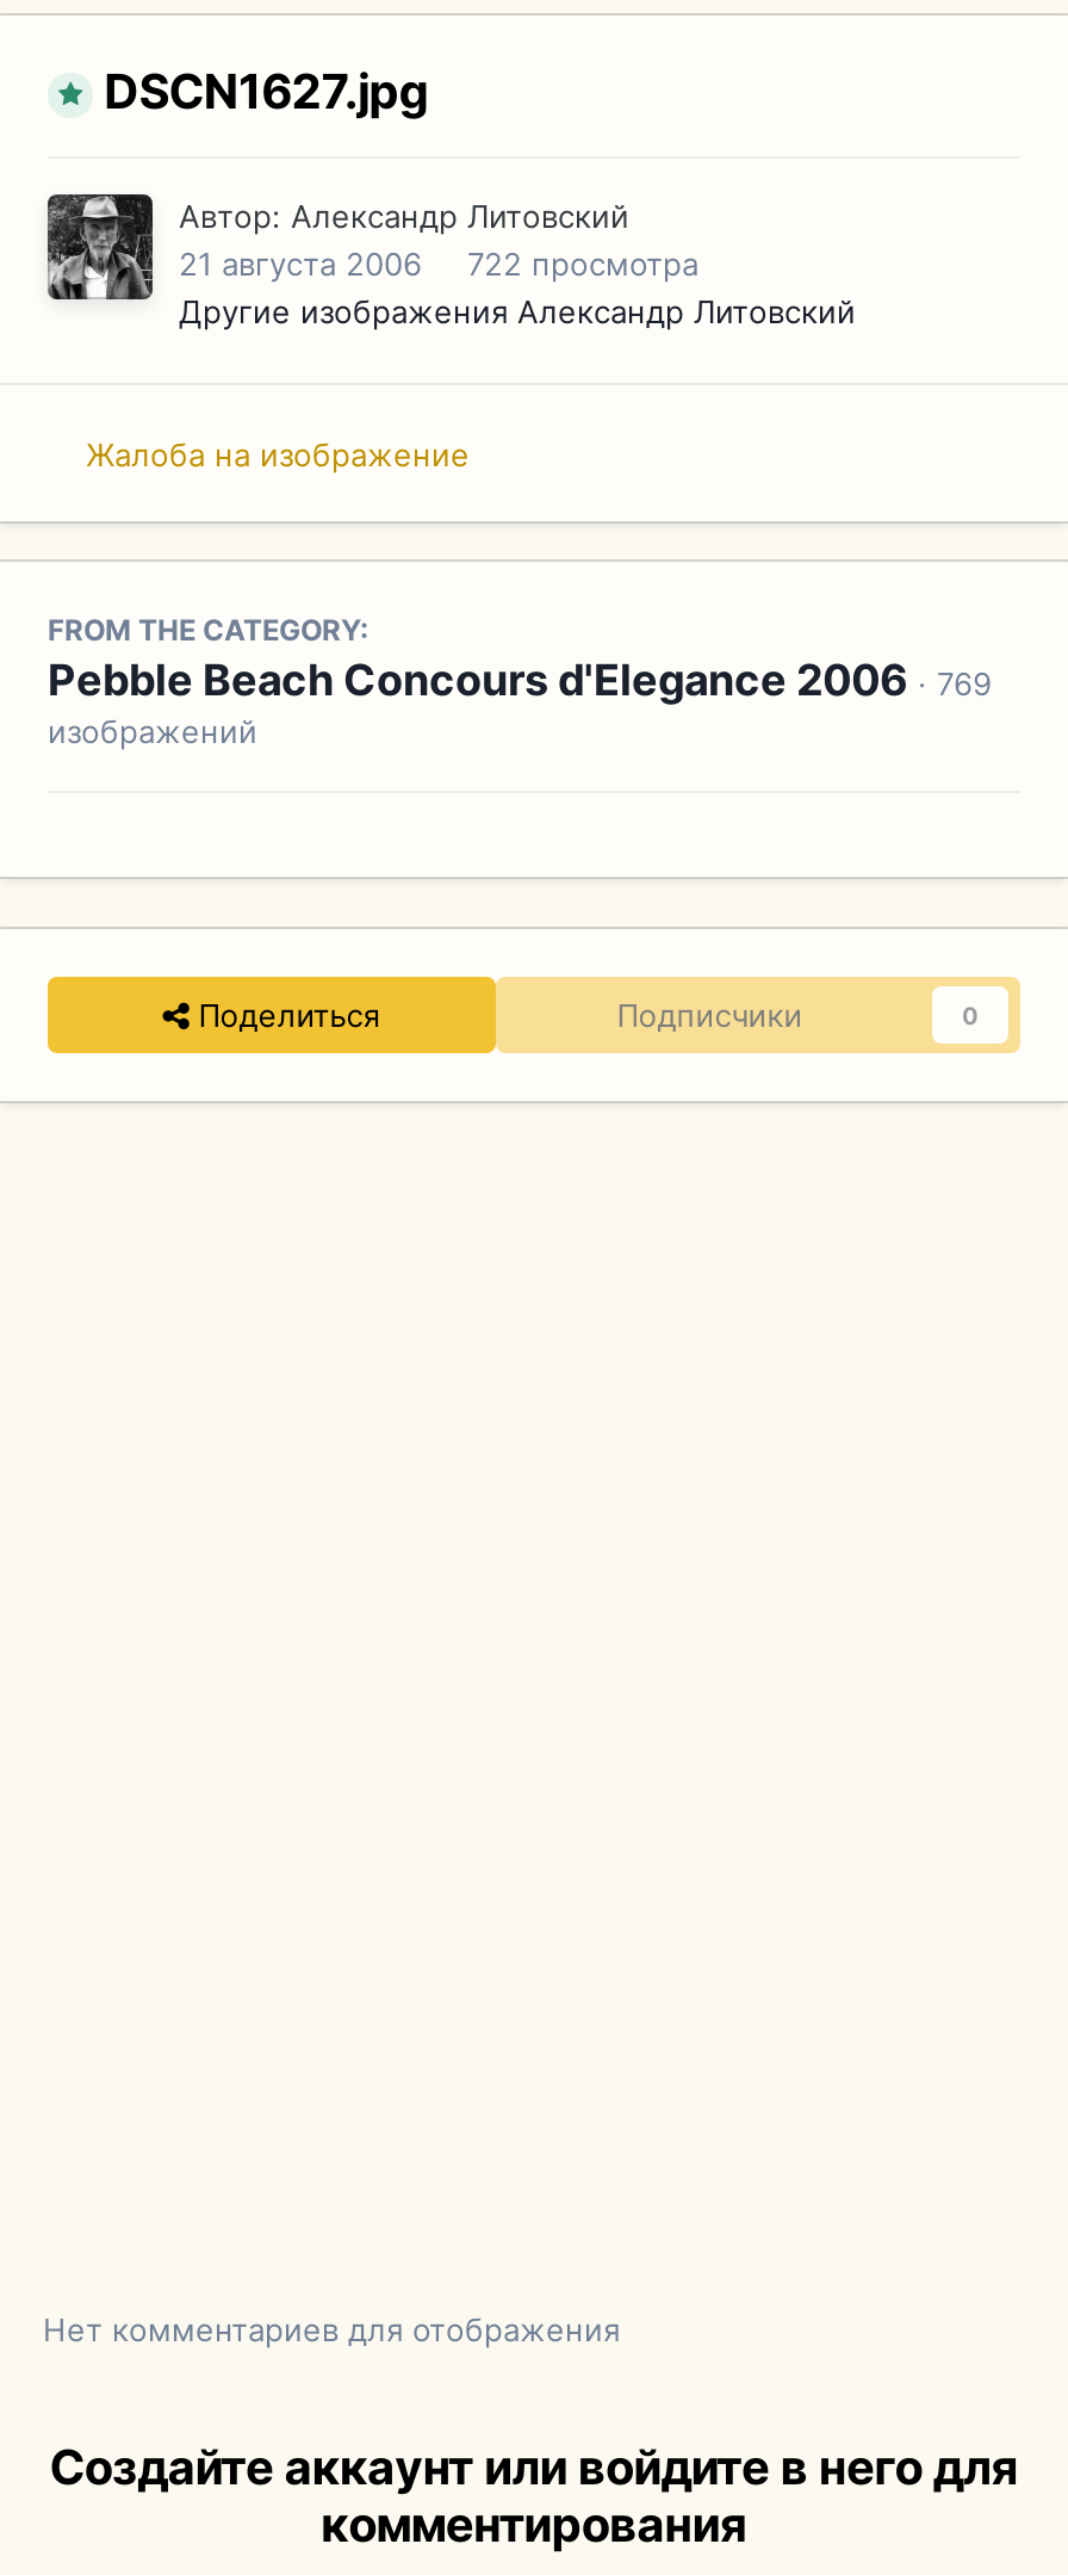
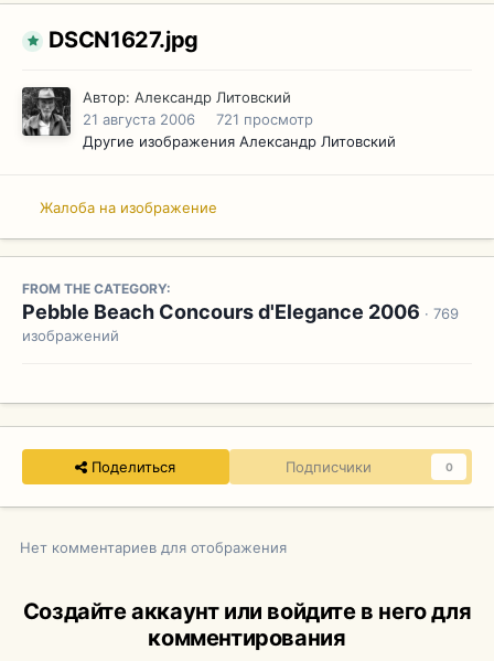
[179,245,698,283] 21 августа 2006 722 просмотра -> [83,111,313,128] 21 августа 2006 721 просмотр

